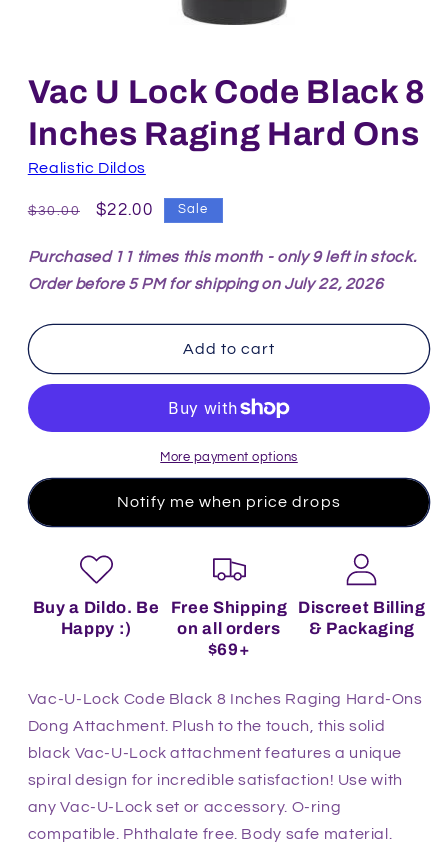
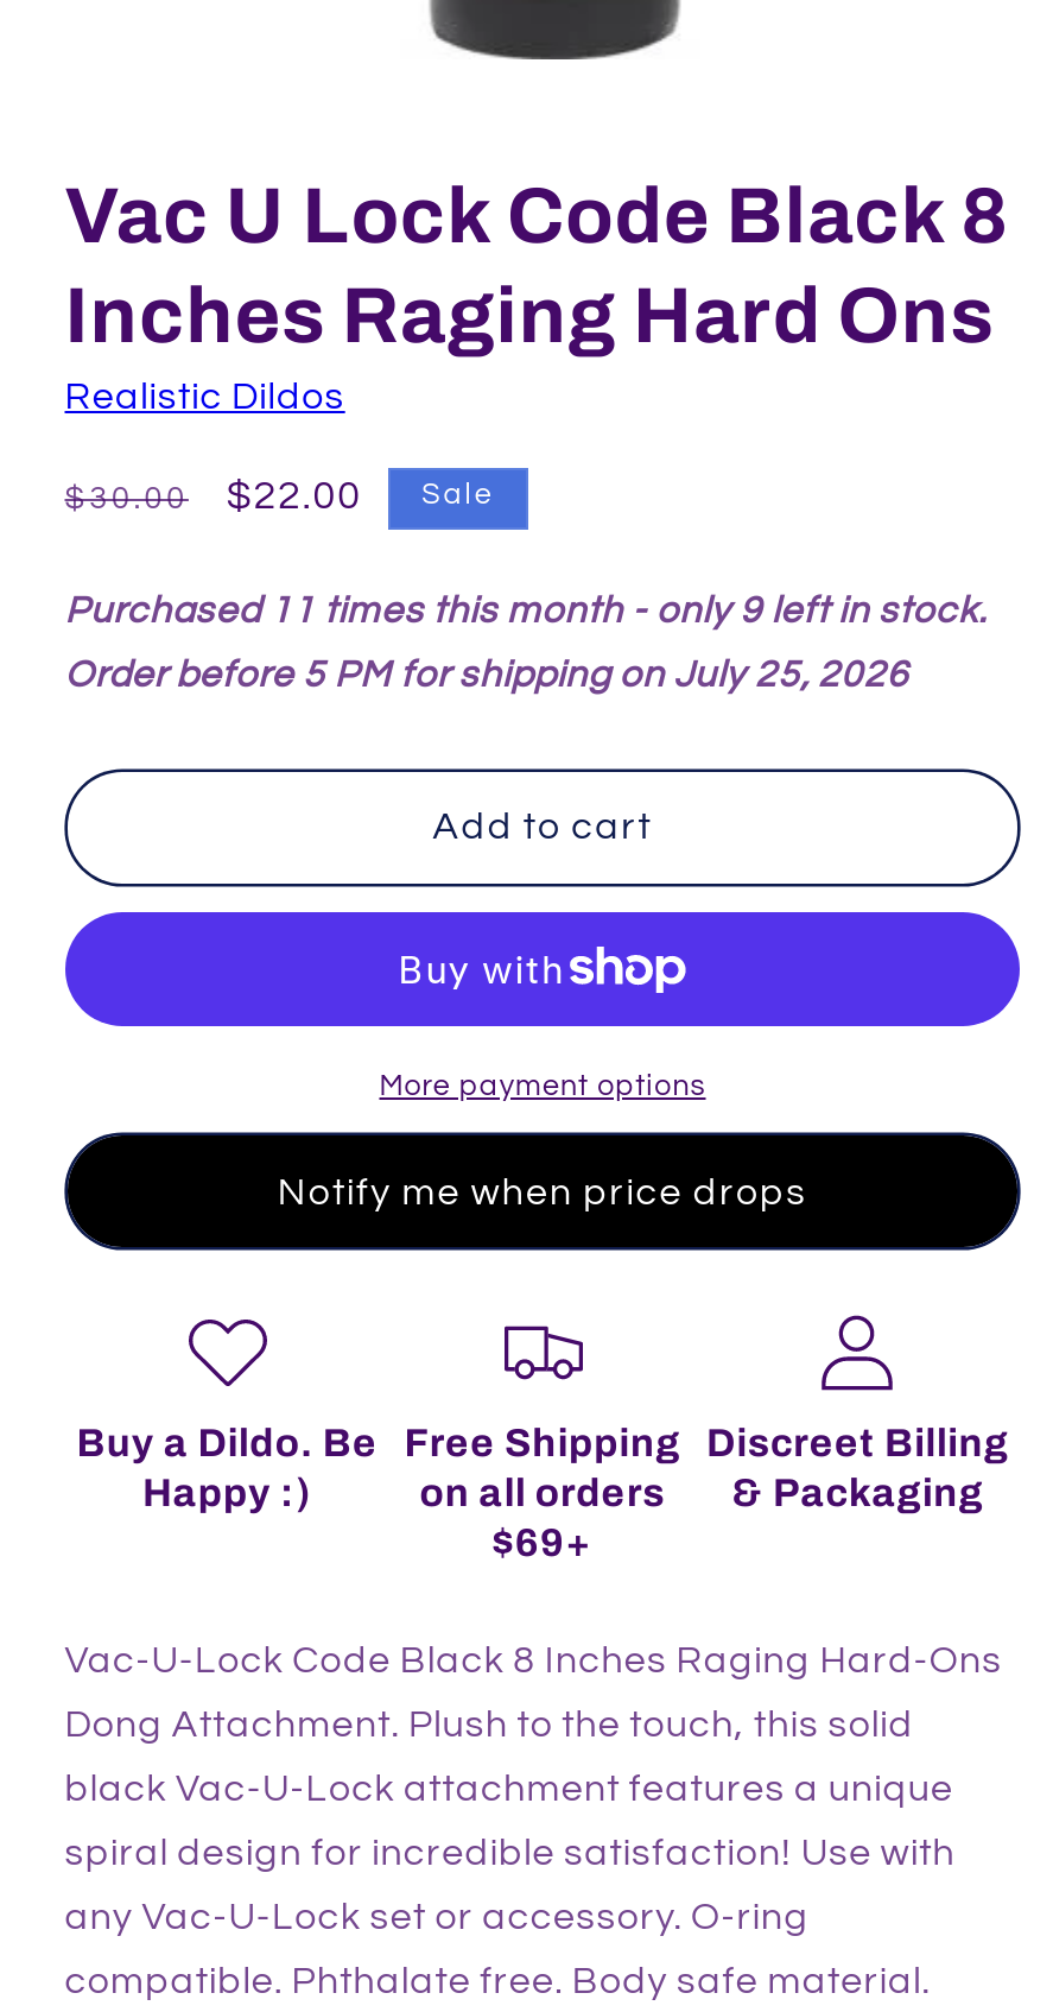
[28,276,383,292] Order before 5 PM for shipping on July 22, 2026 -> [65,655,909,693] Order before 5 PM for shipping on July 25, 2026

